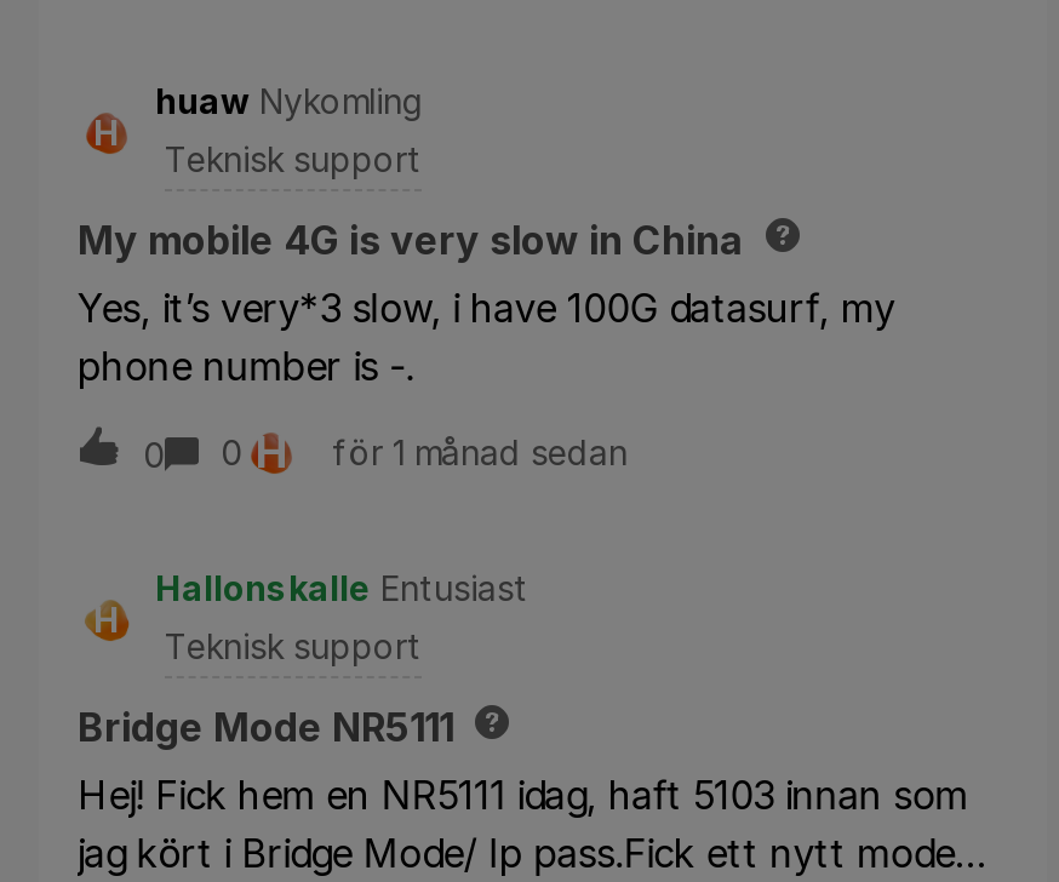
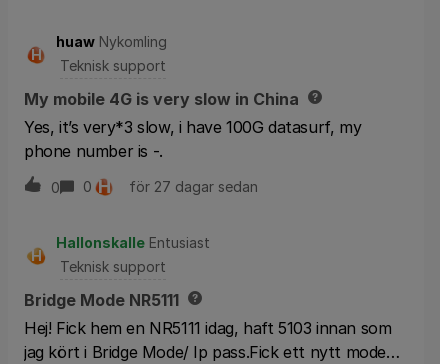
[332,431,628,472] för 1 månad sedan -> [129,178,258,195] för 27 dagar sedan

